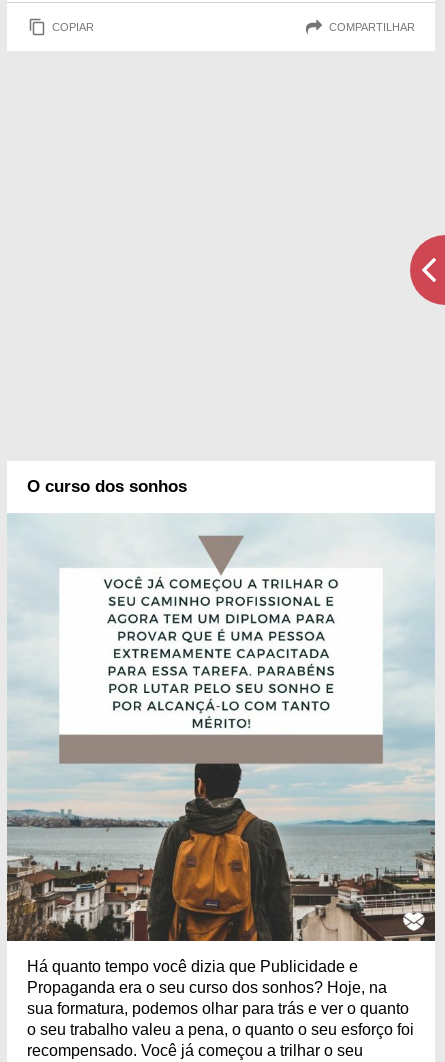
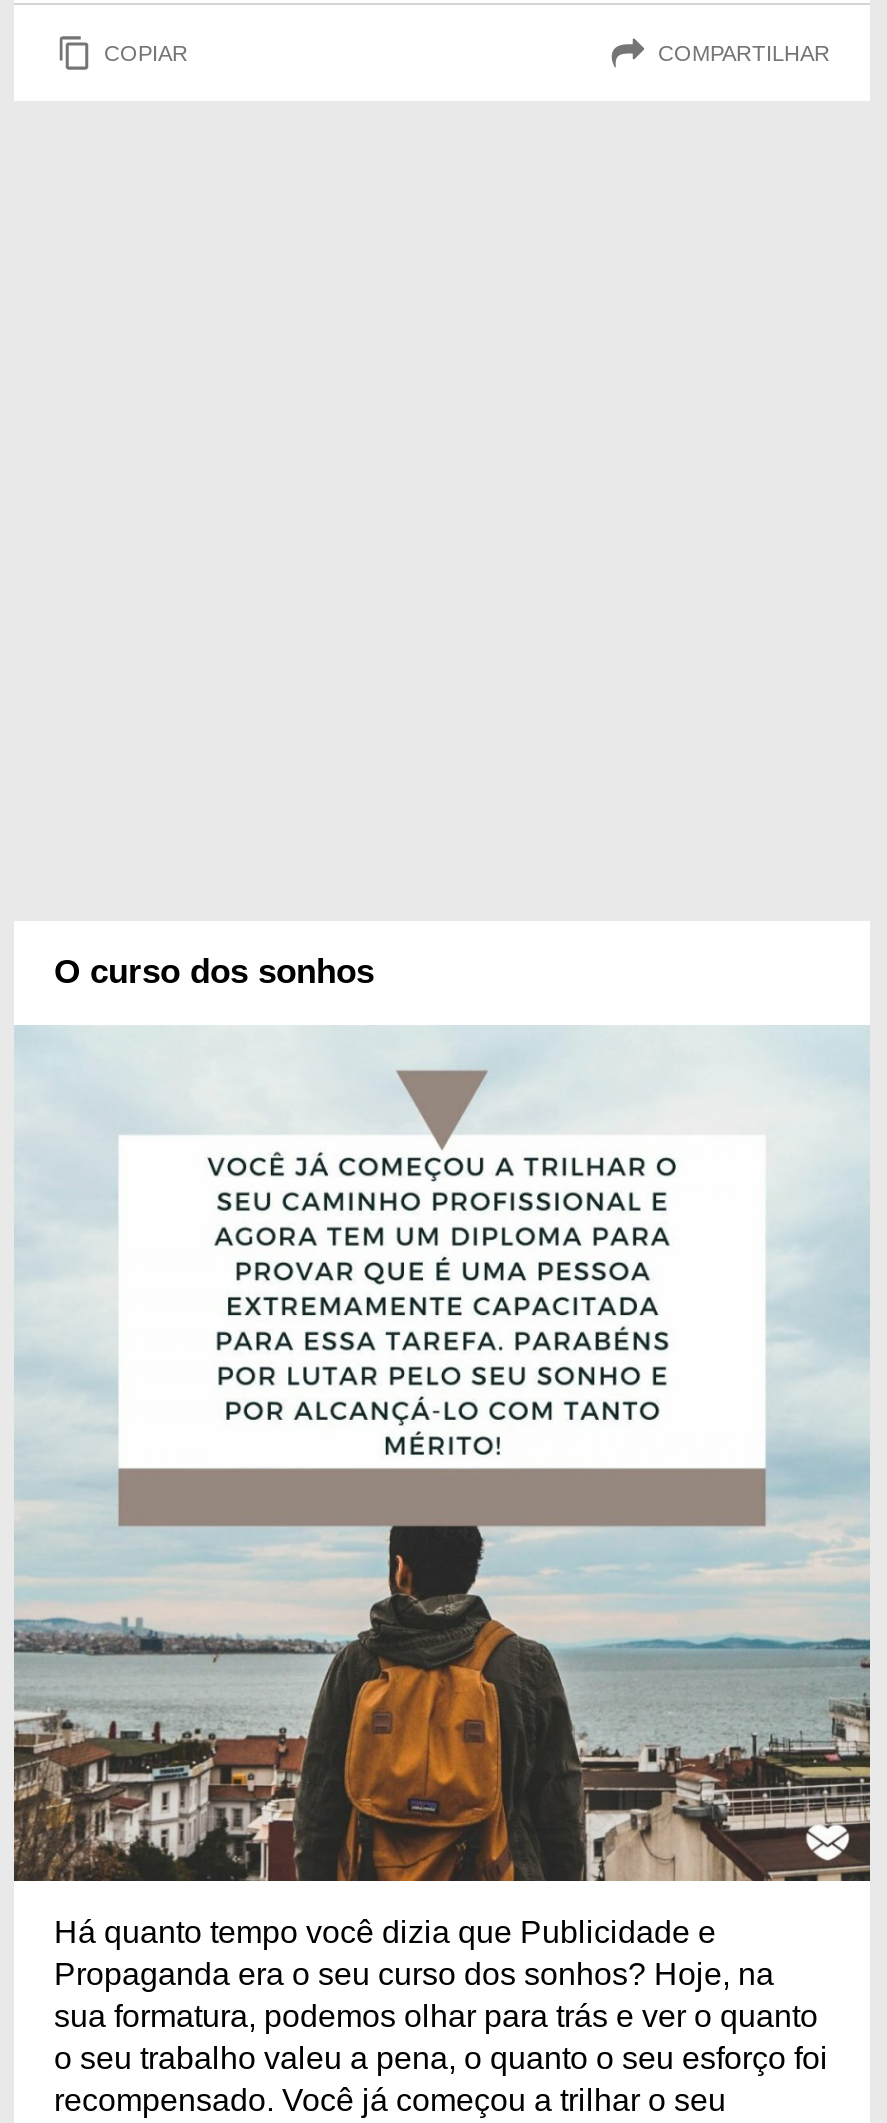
[409,234,442,306] [image] -> none

